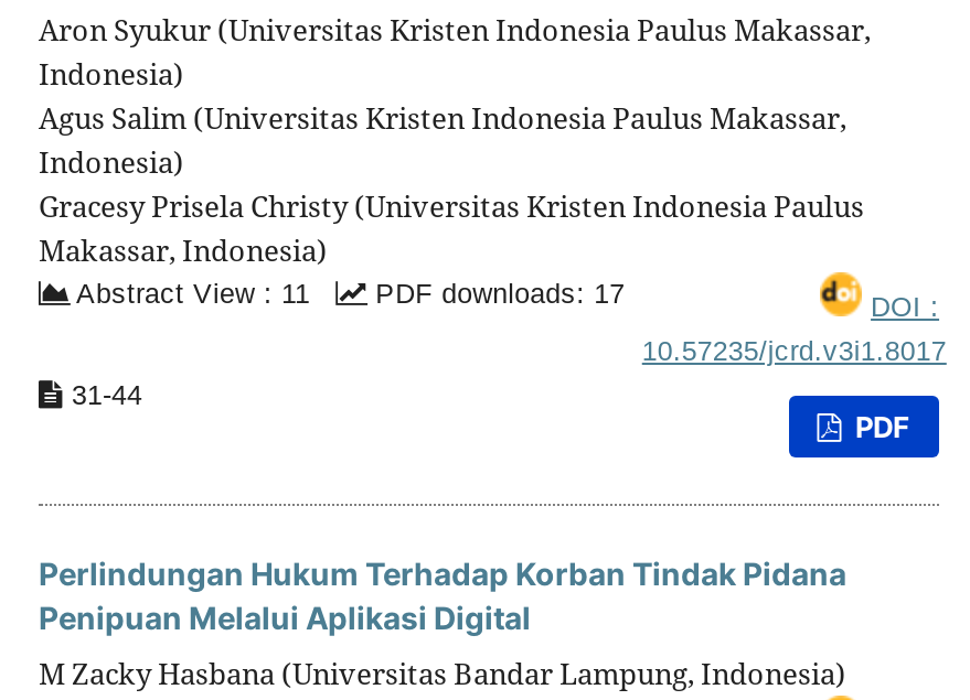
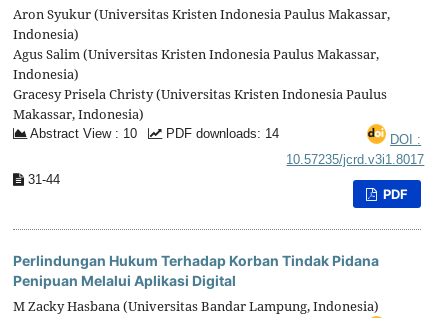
[70,278,310,309] Abstract View : 11 -> [27,127,137,141] Abstract View : 10
[367,278,625,309] PDF downloads: 17 -> [162,127,279,141] PDF downloads: 14

